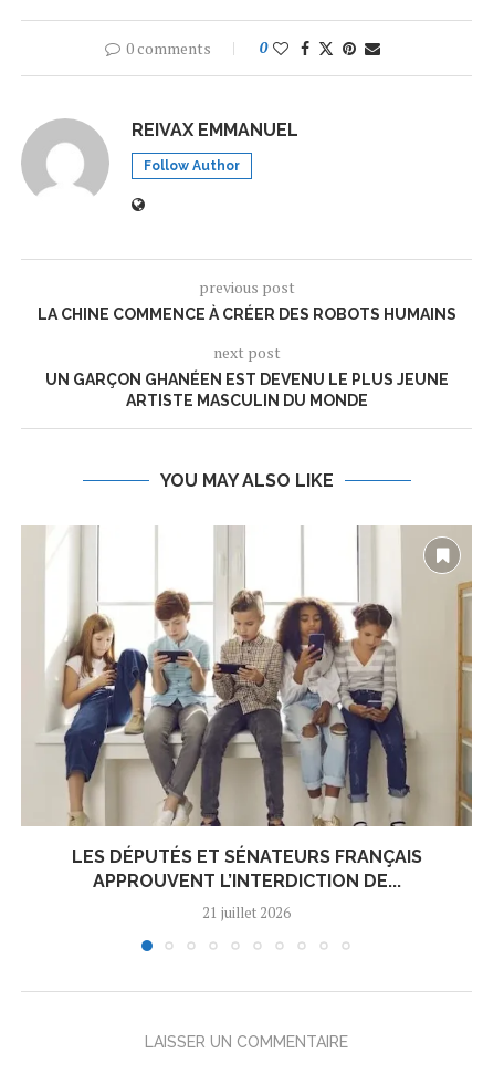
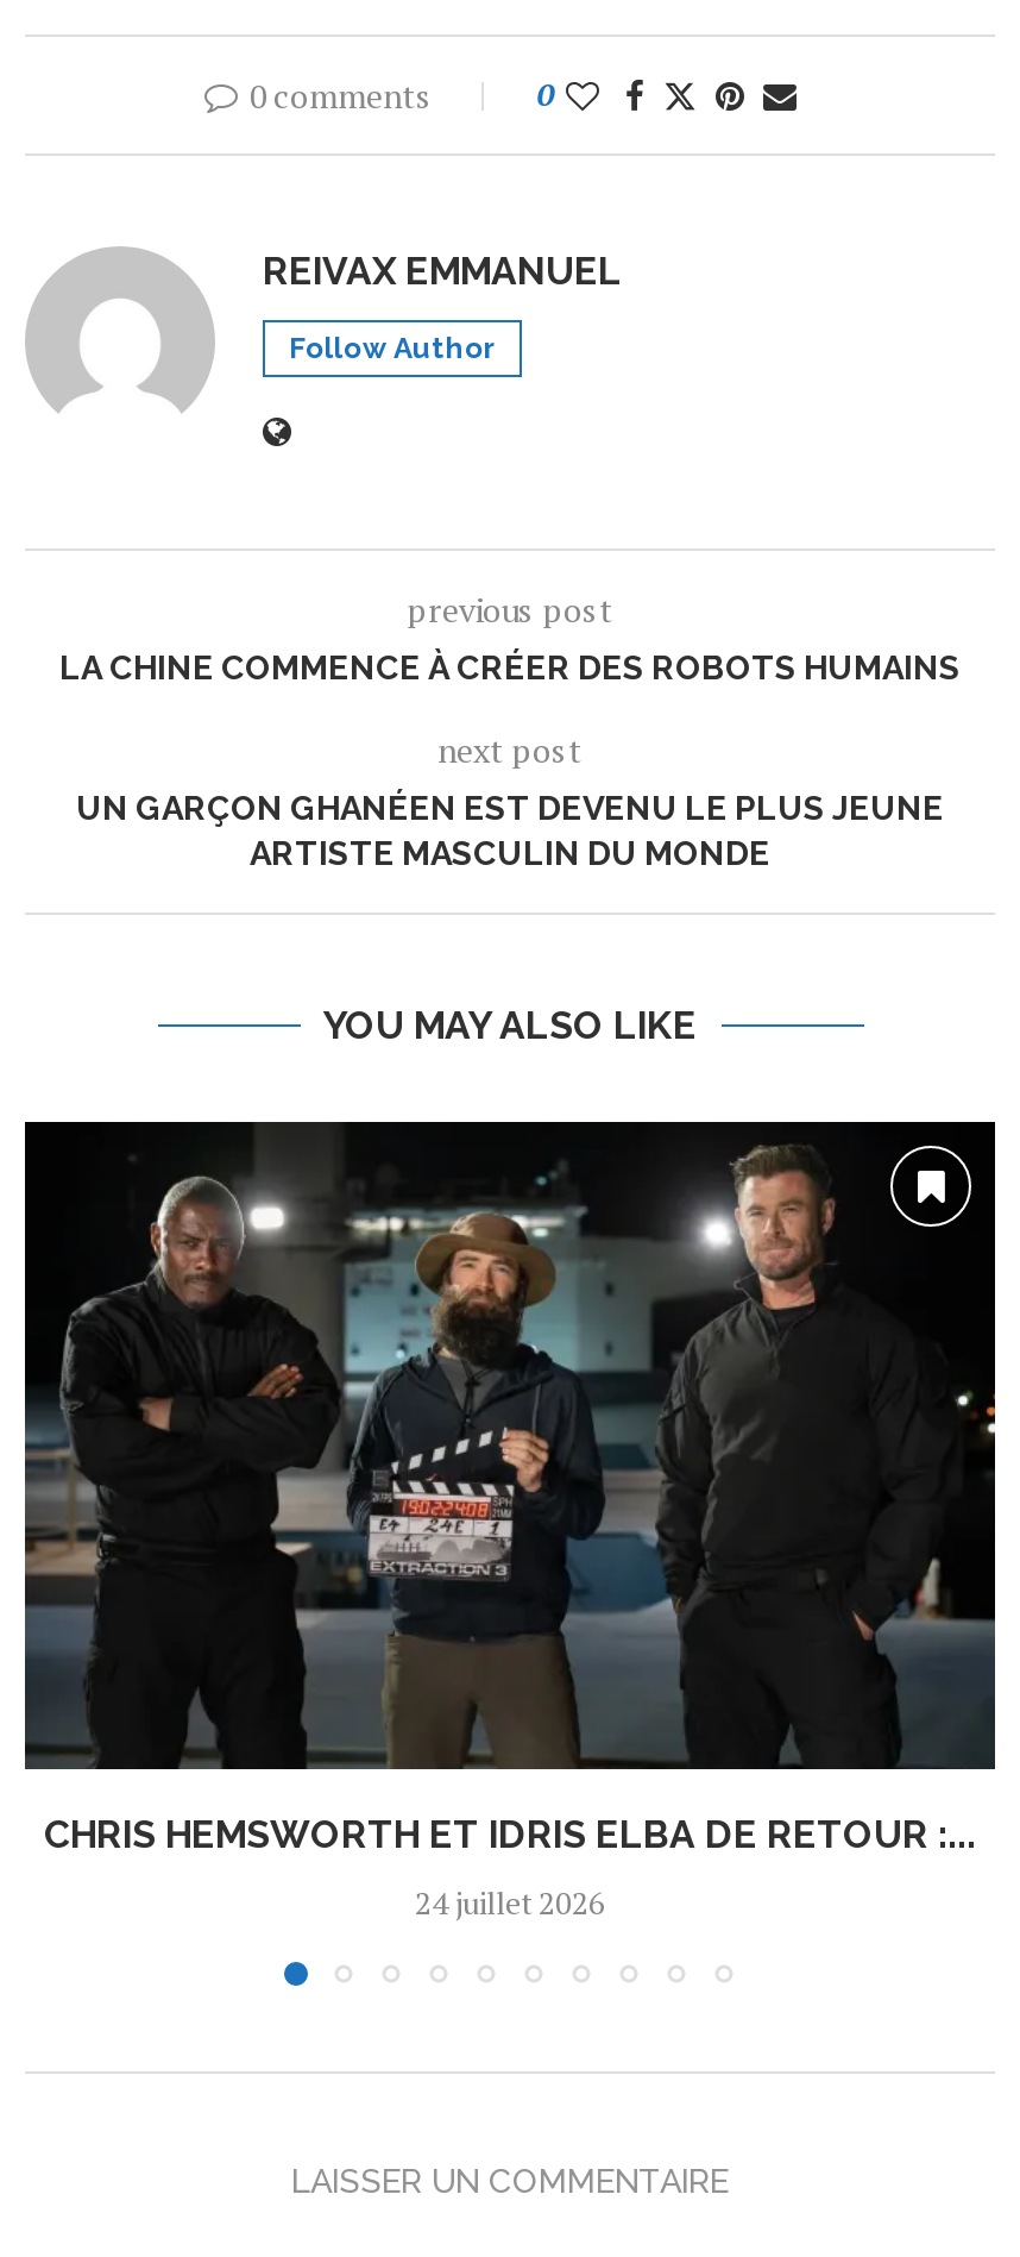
[21,525,473,892] [image] | LES DÉPUTÉS ET SÉNATEURS FRANÇAIS | APPROUVENT L’INTERDICTION DE... -> [23,1120,997,1857] [image] | CHRIS HEMSWORTH ET IDRIS ELBA DE RETOUR :...
[202,903,291,923] 21 juillet 2026 -> [415,1881,605,1924] 24 juillet 2026

